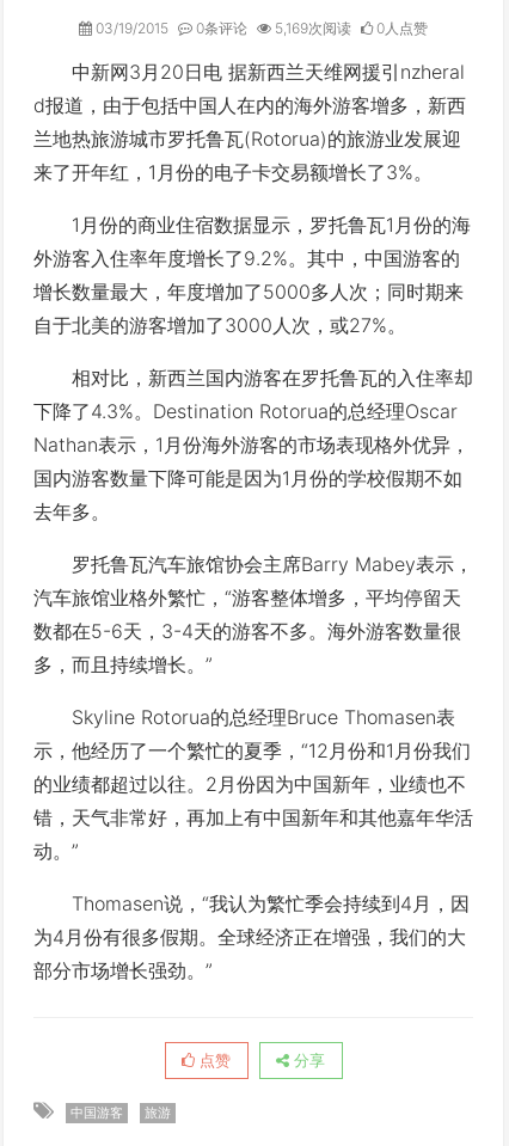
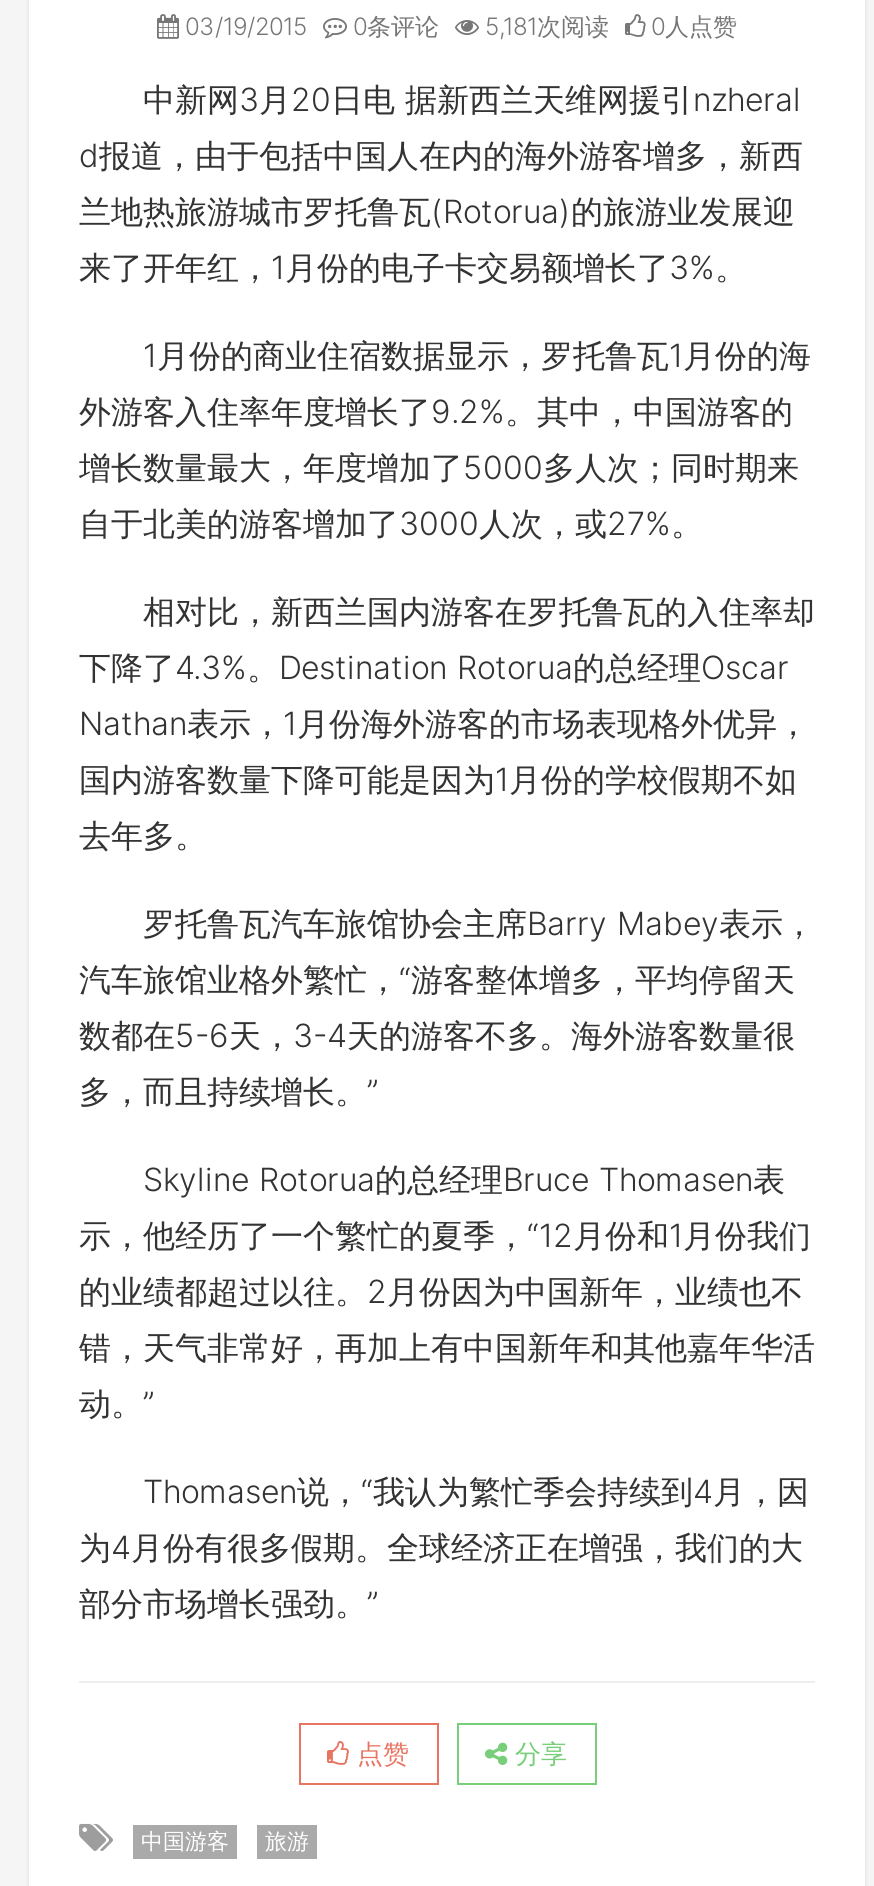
[271,19,355,37] 5,169次阅读 -> [479,11,615,41] 5,181次阅读

